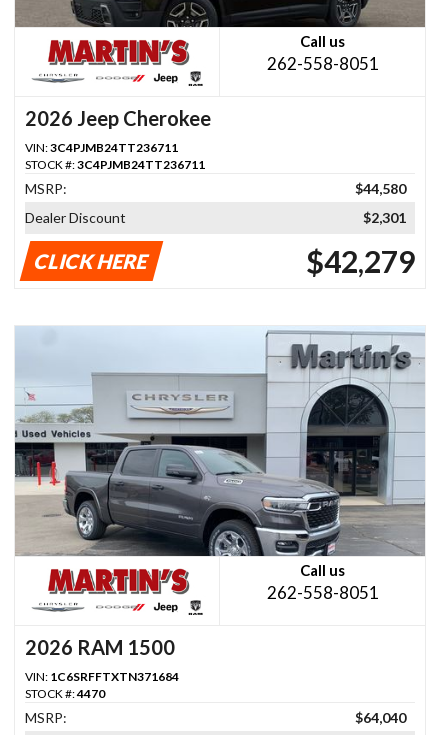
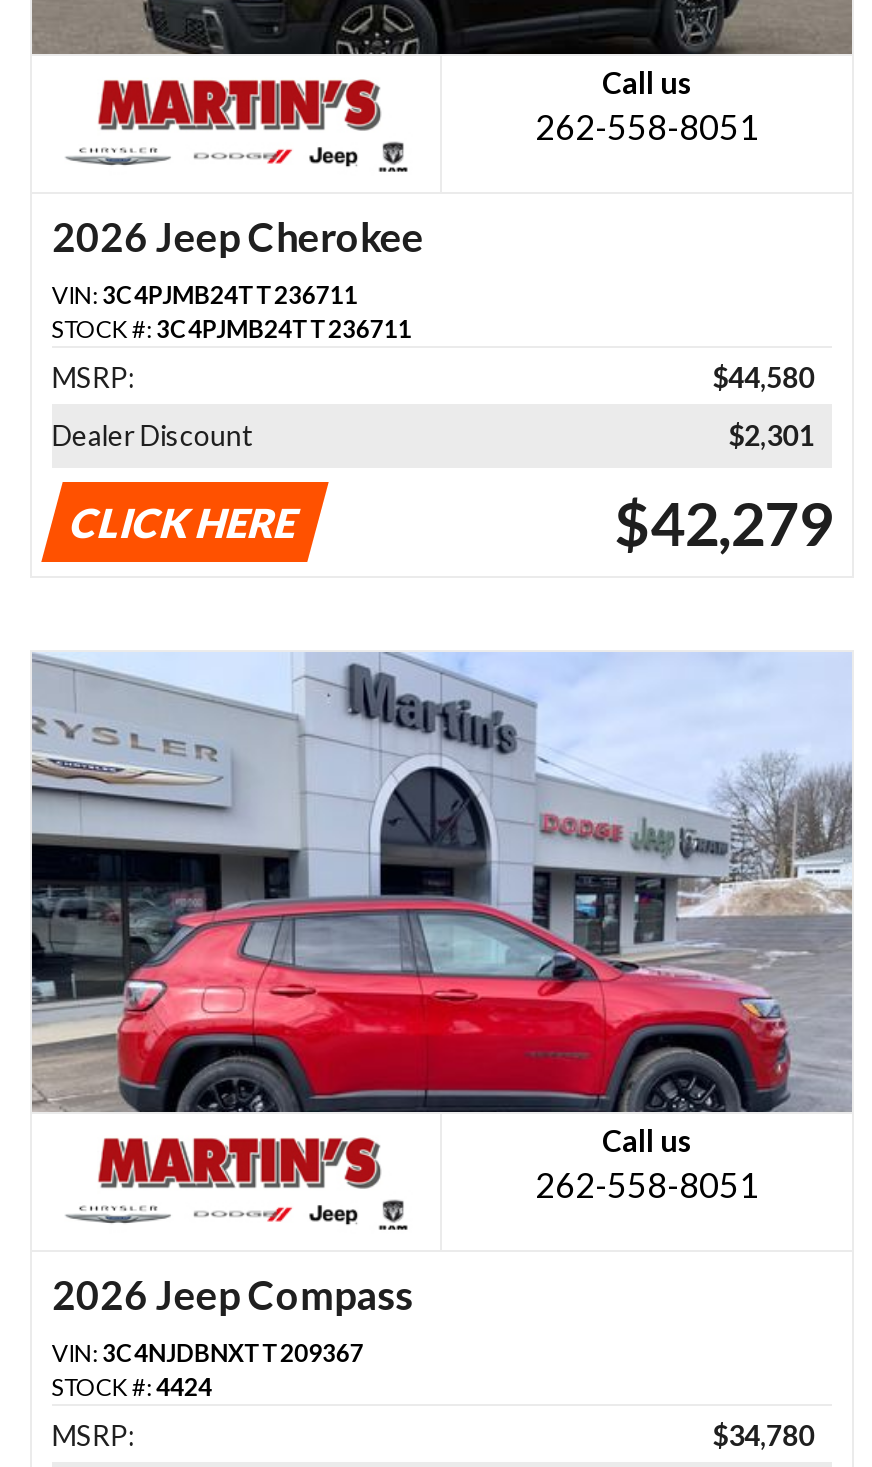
[15,327,425,556] [image] -> [30,652,852,1112] [image]
[25,635,179,701] 2026 RAM 1500 | VIN: 1C6SRFFTXTN371684 | STOCK #:4470 -> [52,1271,414,1403] 2026 Jeep Compass | VIN: 3C4NJDBNXTT209367 | STOCK #:4424
[355,709,415,726] $64,040 -> [712,1419,832,1453] $34,780

